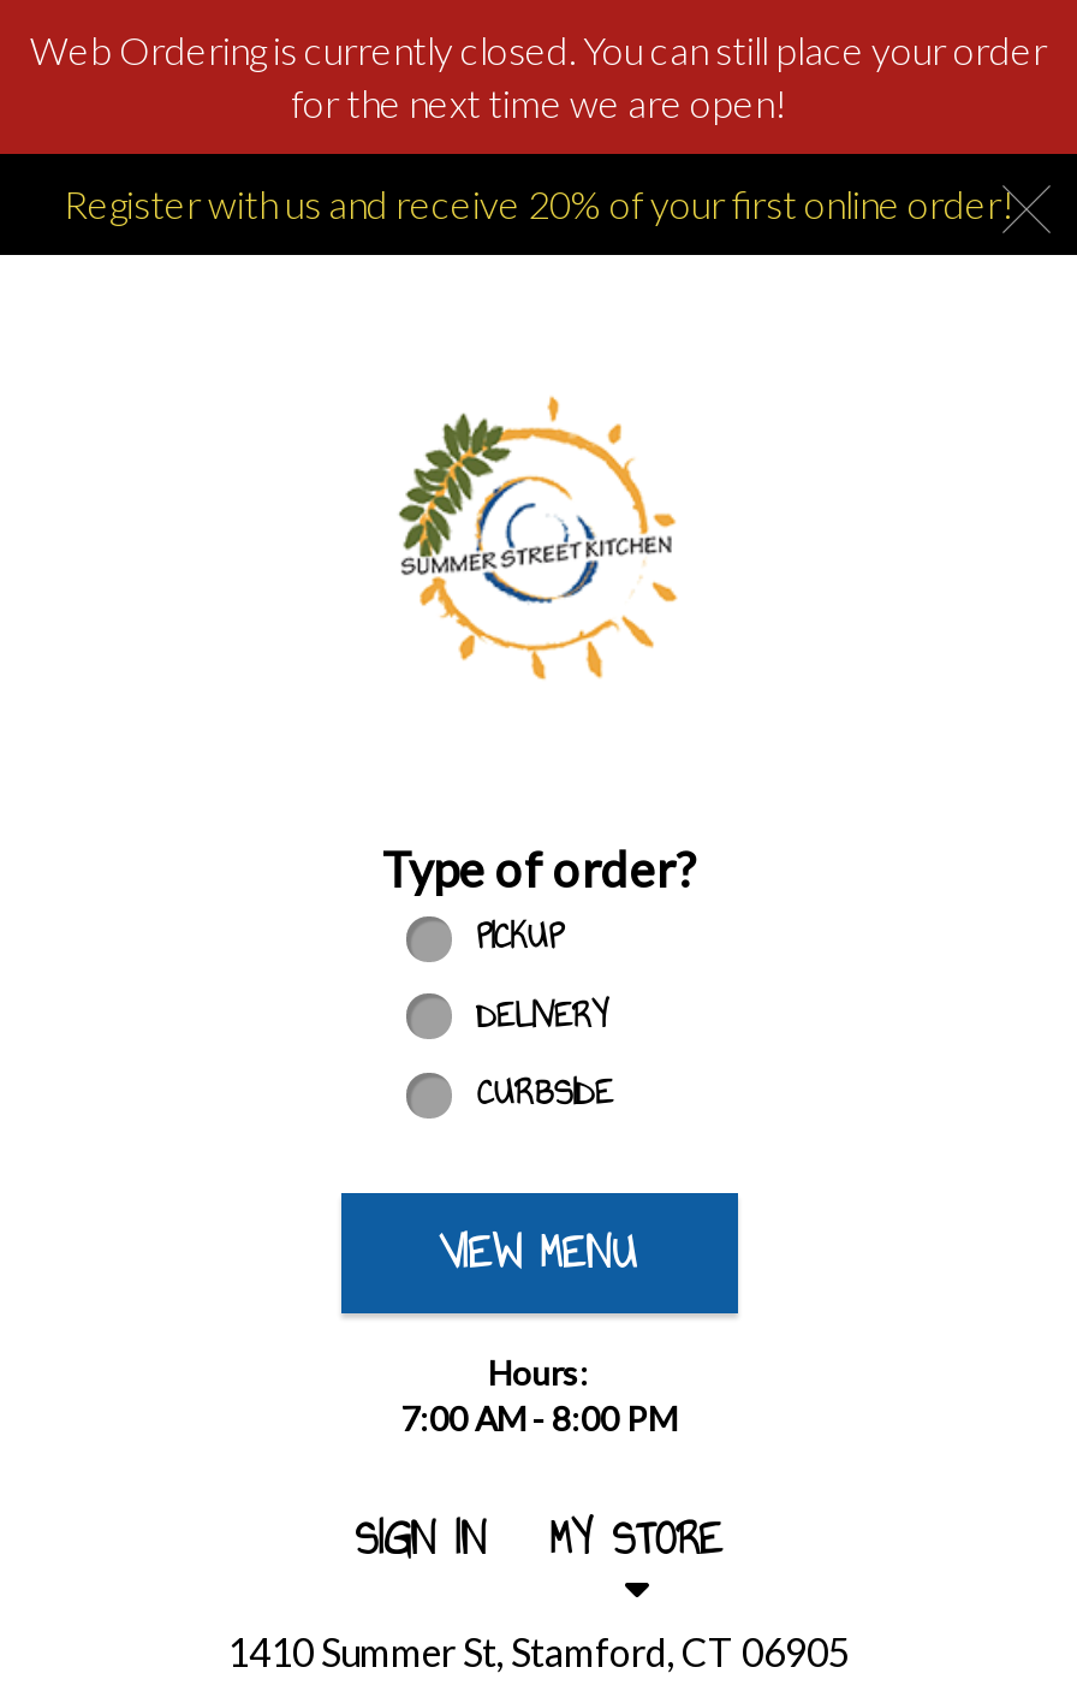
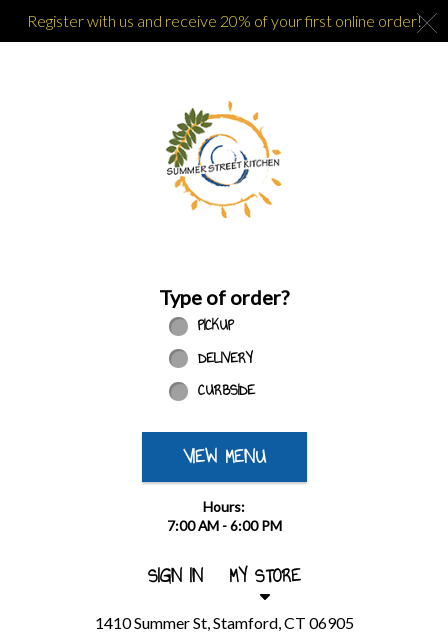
[30,26,1047,125] Web Ordering is currently closed. You can still place your order | for the next time we are open! -> none
[400,1399,677,1440] 7:00 AM - 8:00 PM -> [166,517,281,534] 7:00 AM - 6:00 PM

